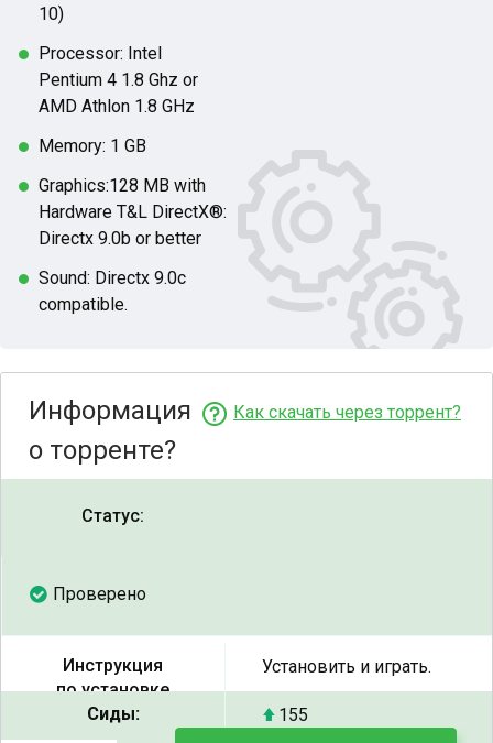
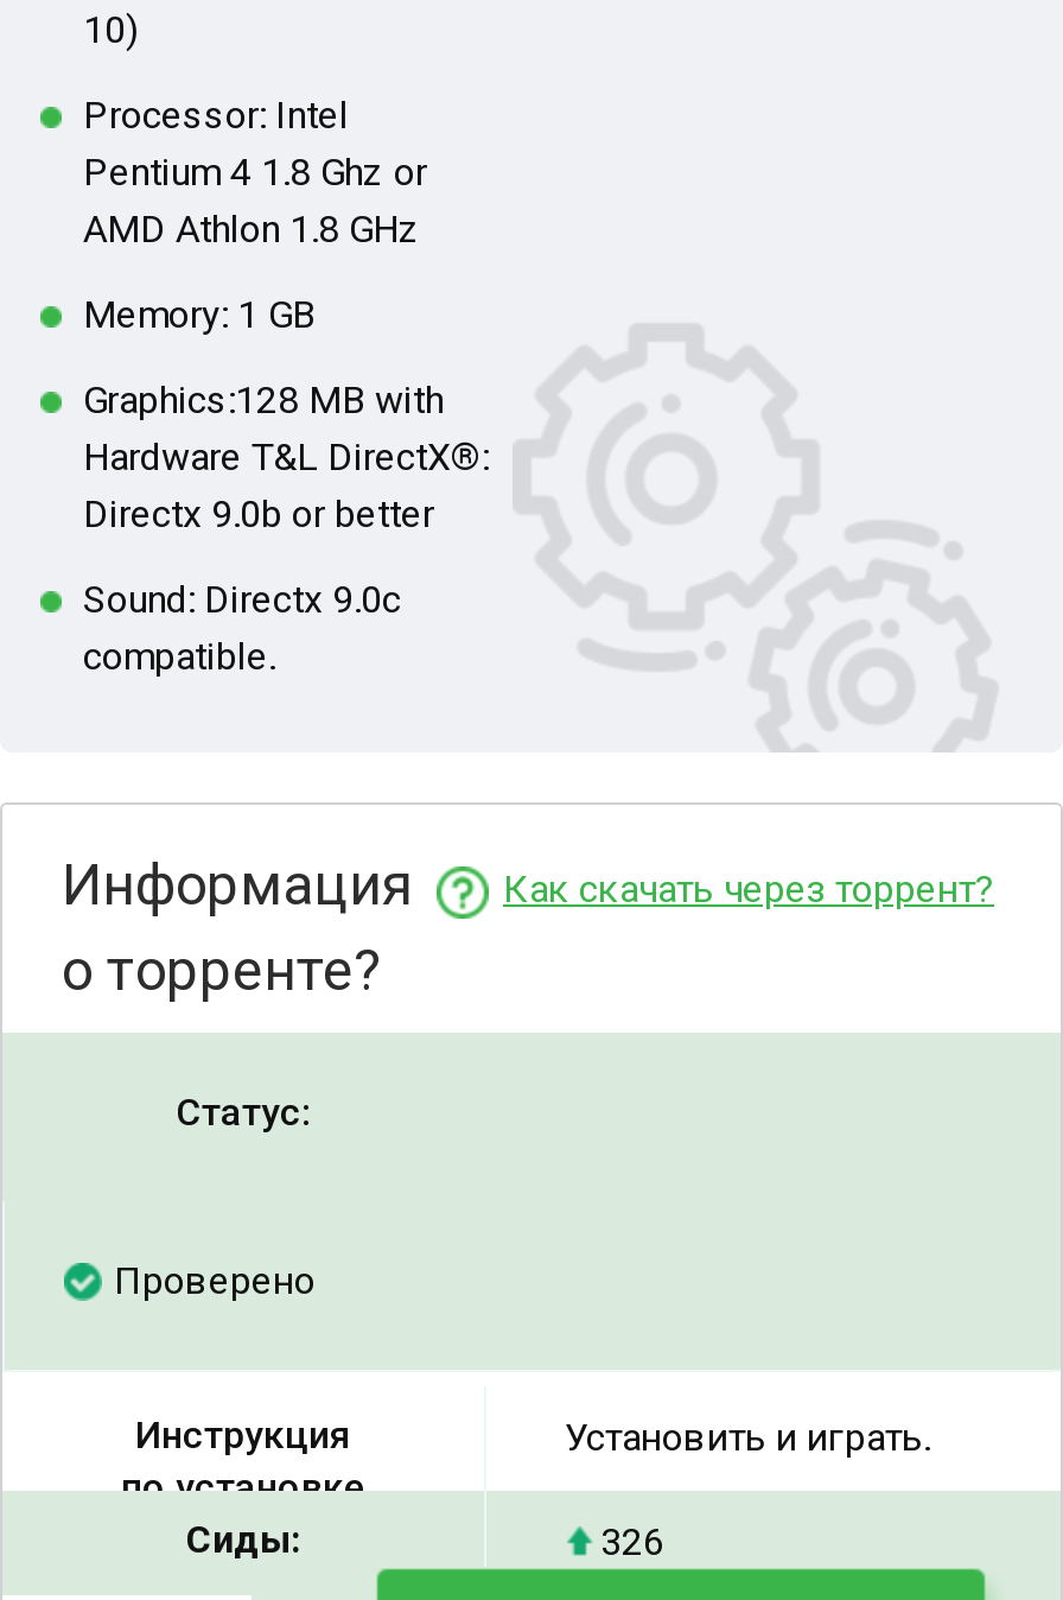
[278,704,308,725] 155 -> [600,1519,664,1564] 326

